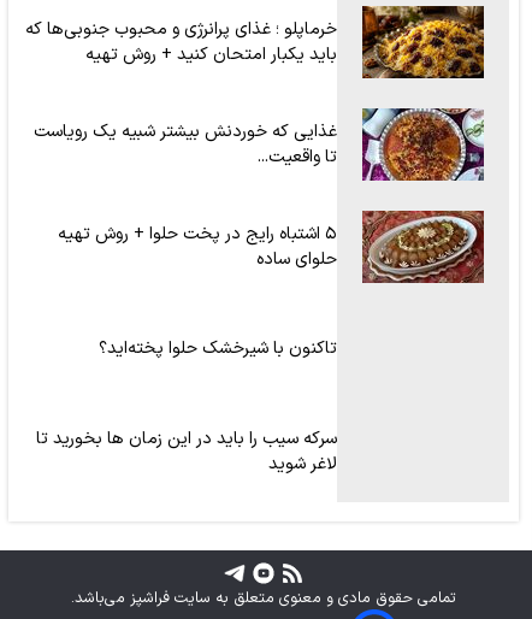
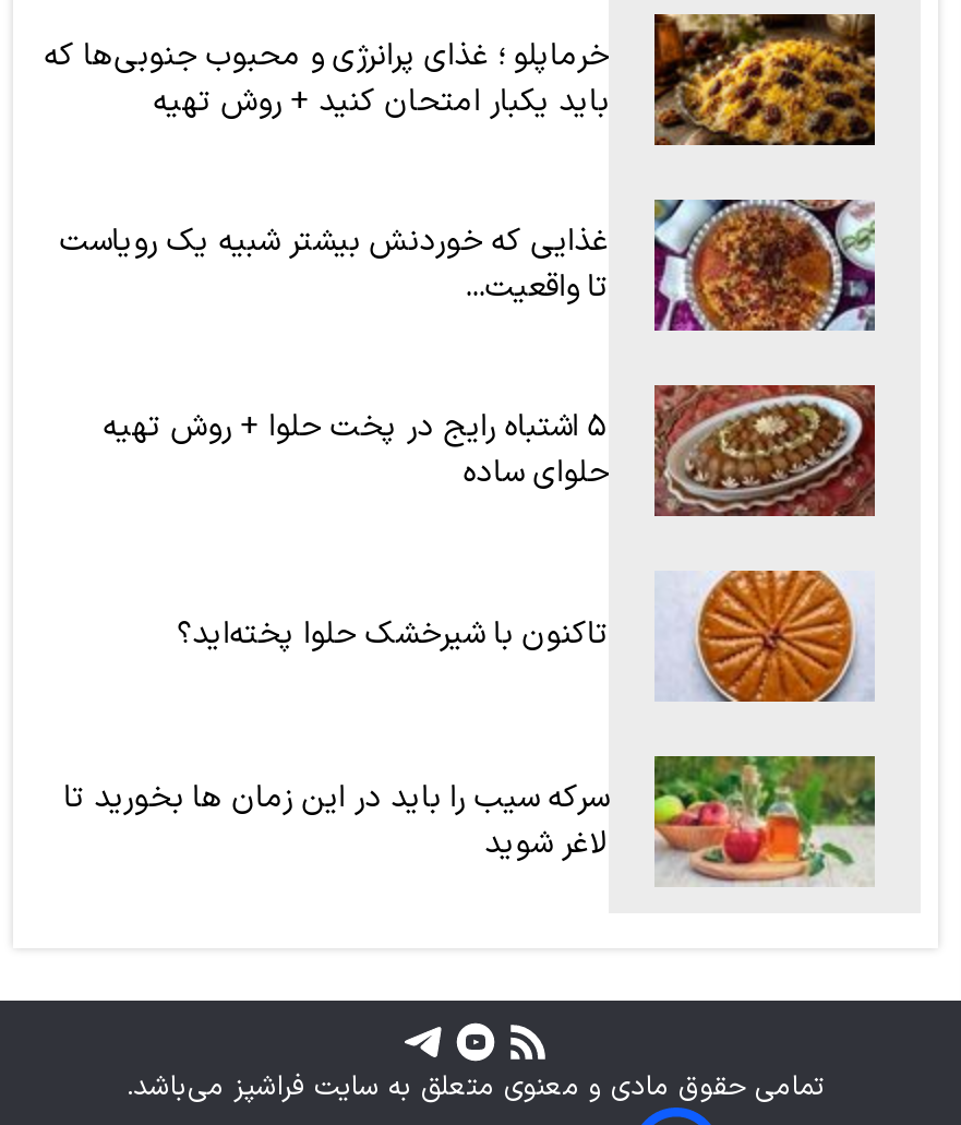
none -> [657,569,875,704] [image]
none -> [652,754,877,887] [image]

